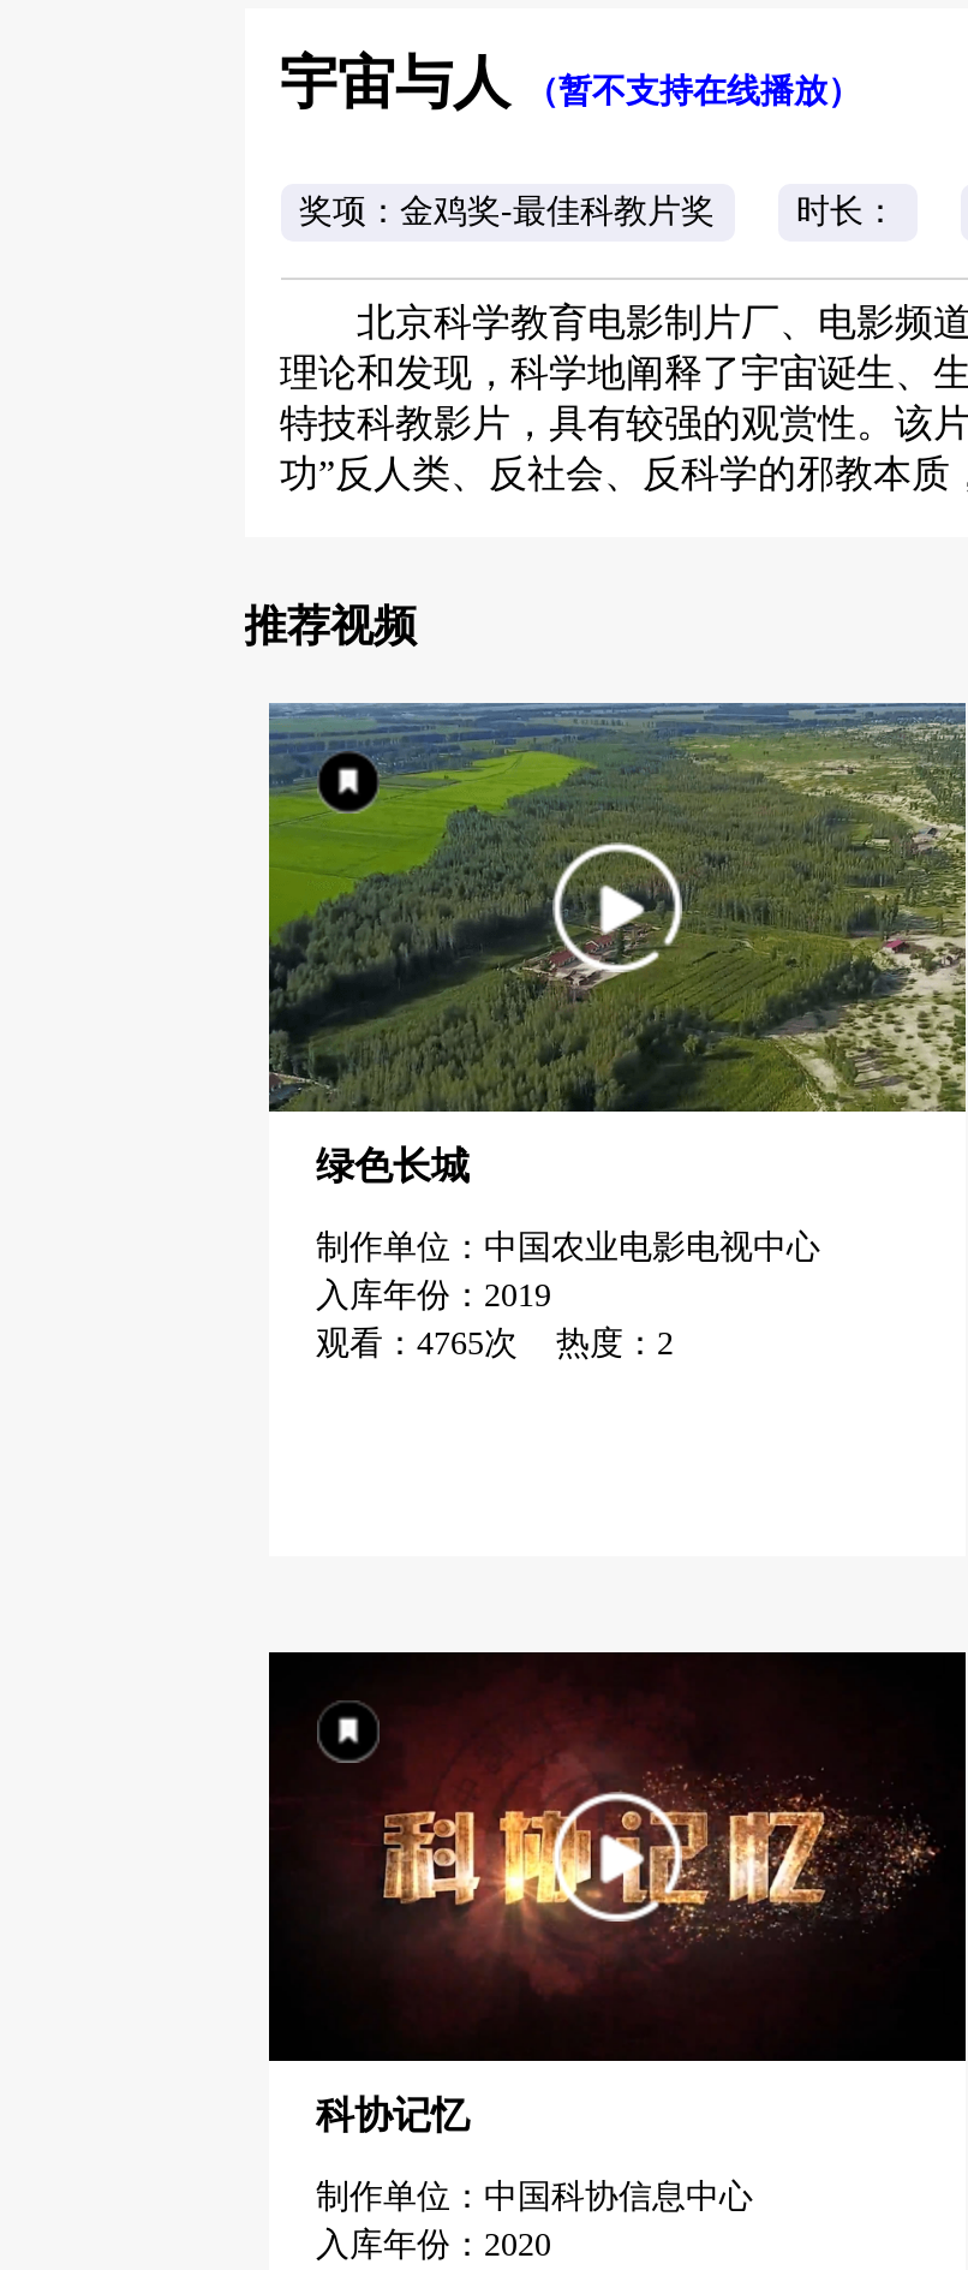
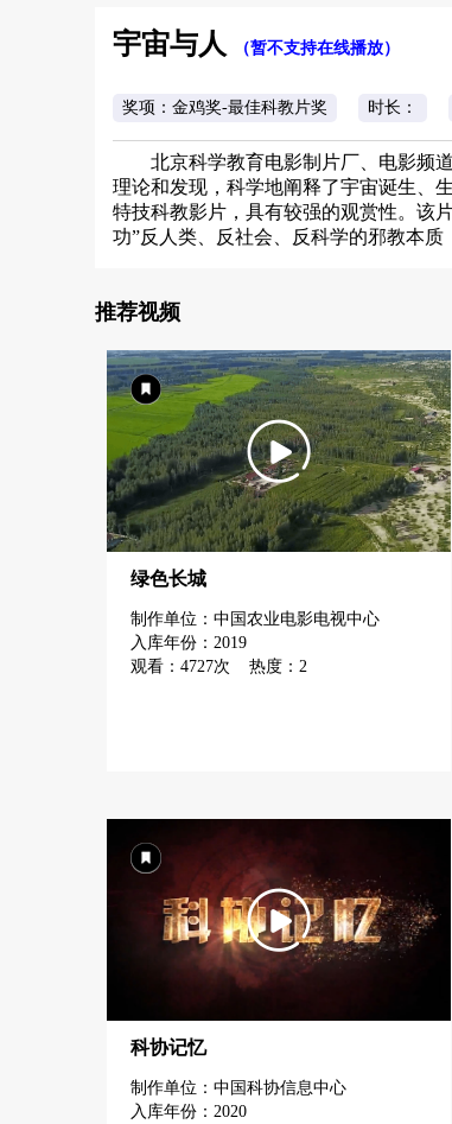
[316,1325,674,1362] 观看：4765次 热度：2 -> [130,658,307,675] 观看：4727次 热度：2

